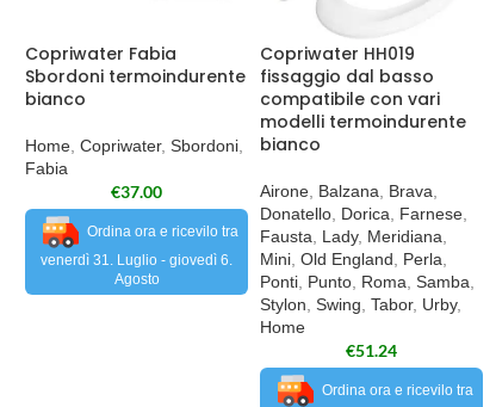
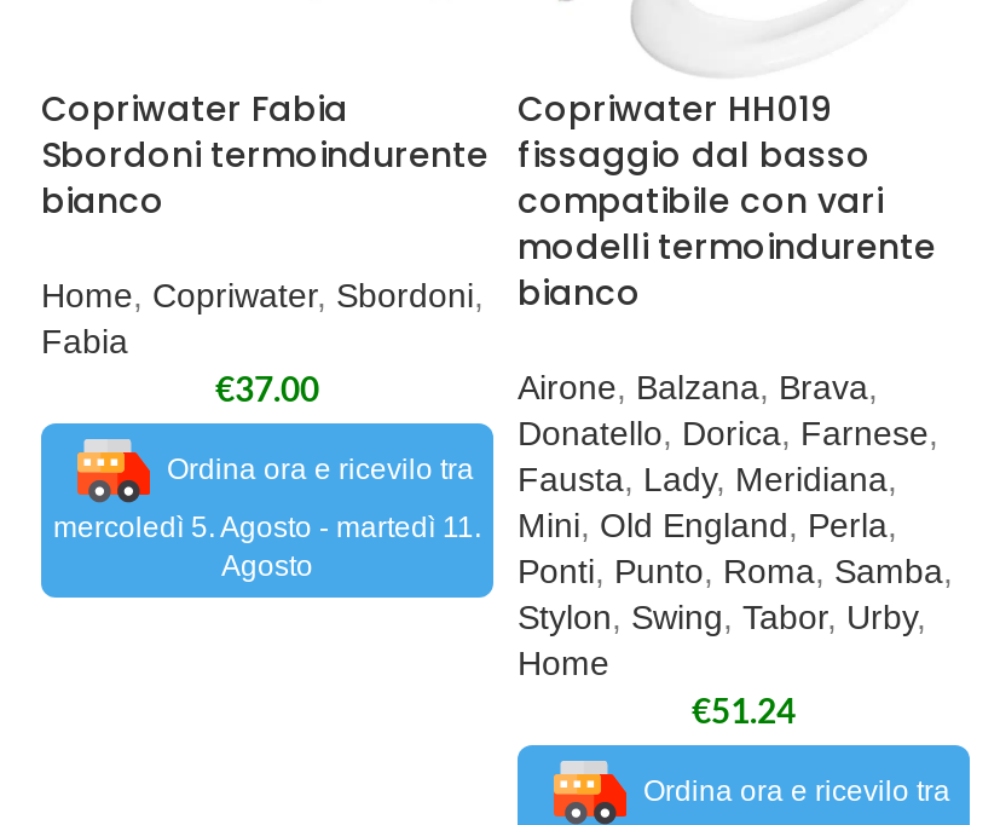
[41,252,232,269] venerdì 31. Luglio - giovedì 6. -> [53,510,481,544] mercoledì 5. Agosto - martedì 11.

